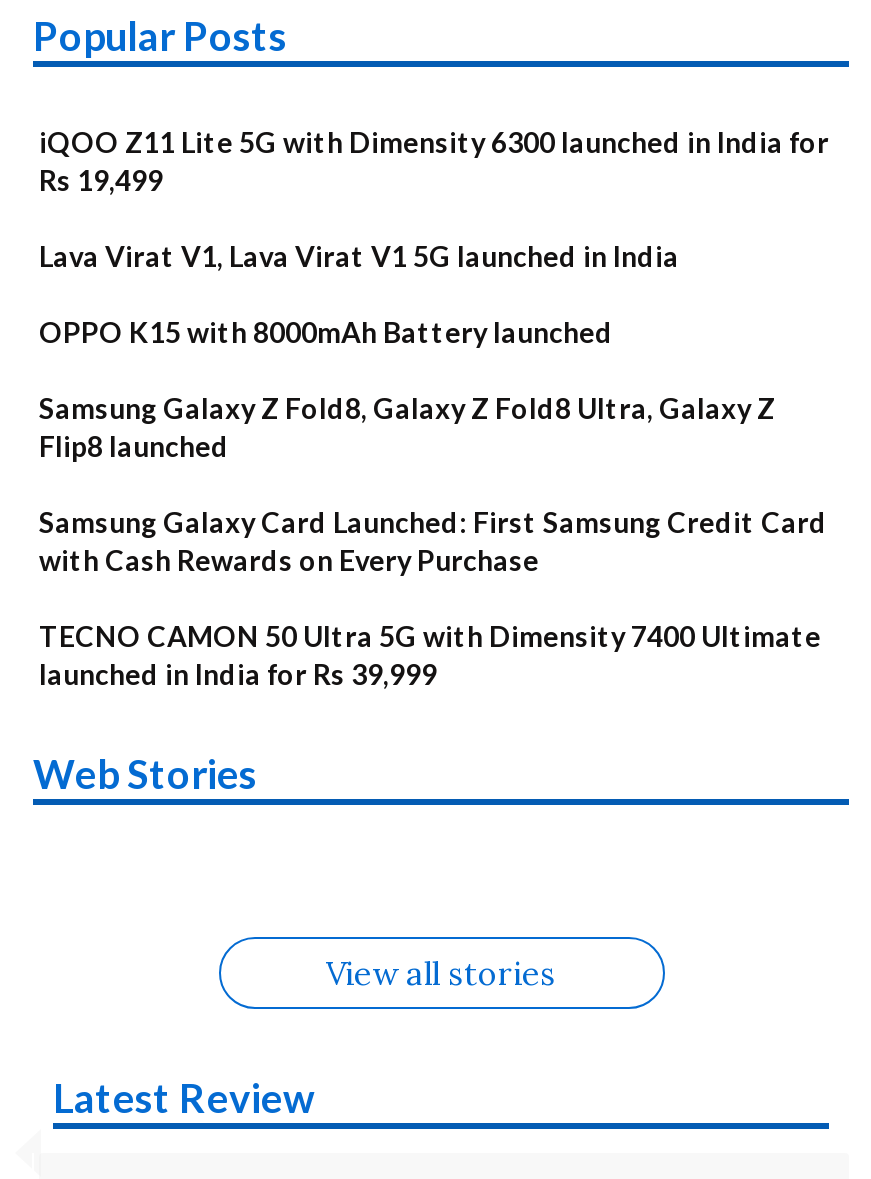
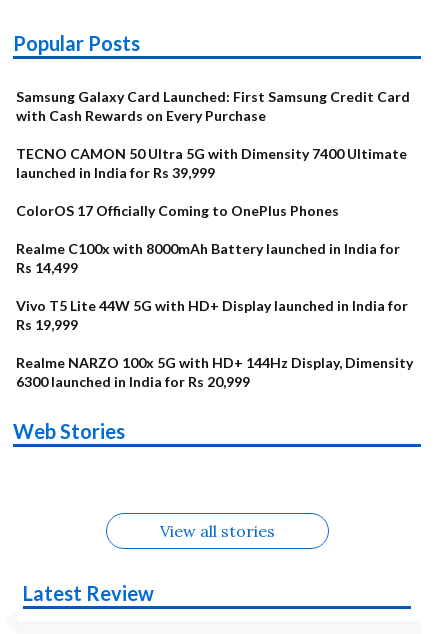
[39,125,829,463] iQOO Z11 Lite 5G with Dimensity 6300 launched in India for | Rs 19,499 | Lava Virat V1, Lava Virat V1 5G launched in India | OPPO K15 with 8000mAh Battery launched | Samsung Galaxy Z Fold8, Galaxy Z Fold8 Ultra, Galaxy Z | Flip8 launched -> none
moved [39,505,827,691] -> [16,88,410,181]: Samsung Galaxy Card Launched: First Samsung Credit Card | with Cash Rewards on Every Purchase | TECNO CAMON 50 Ultra 5G with Dimensity 7400 Ultimate | launched in India for Rs 39,999
none -> [16,202,413,390] ColorOS 17 Officially Coming to OnePlus Phones | Realme C100x with 8000mAh Battery launched in India for | Rs 14,499 | Vivo T5 Lite 44W 5G with HD+ Display launched in India for | Rs 19,999 | Realme NARZO 100x 5G with HD+ 144Hz Display, Dimensity | 6300 launched in India for Rs 20,999

